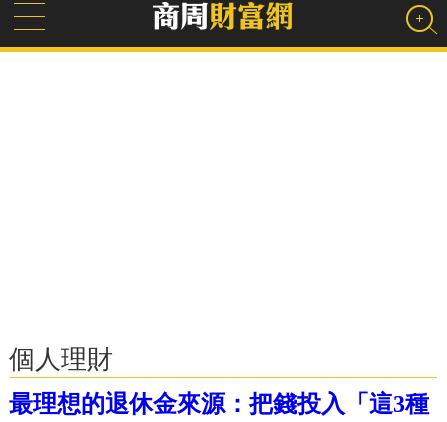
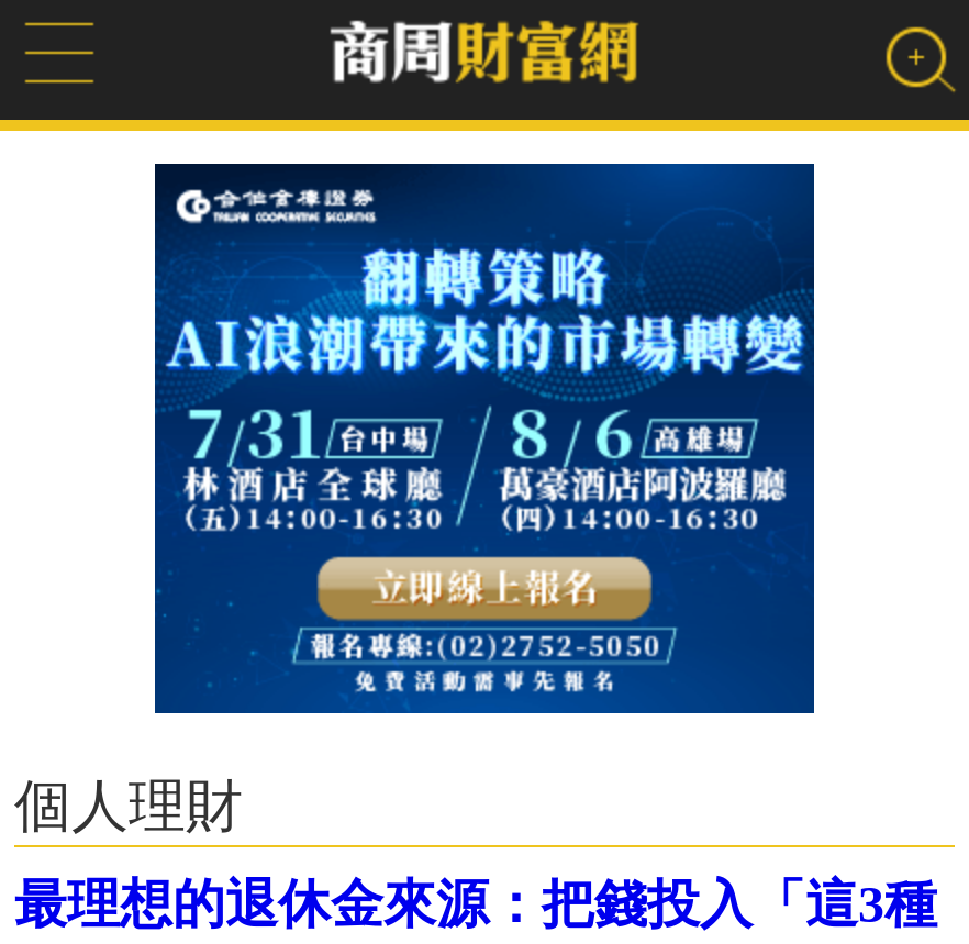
none -> [153,162,816,715] [image]

